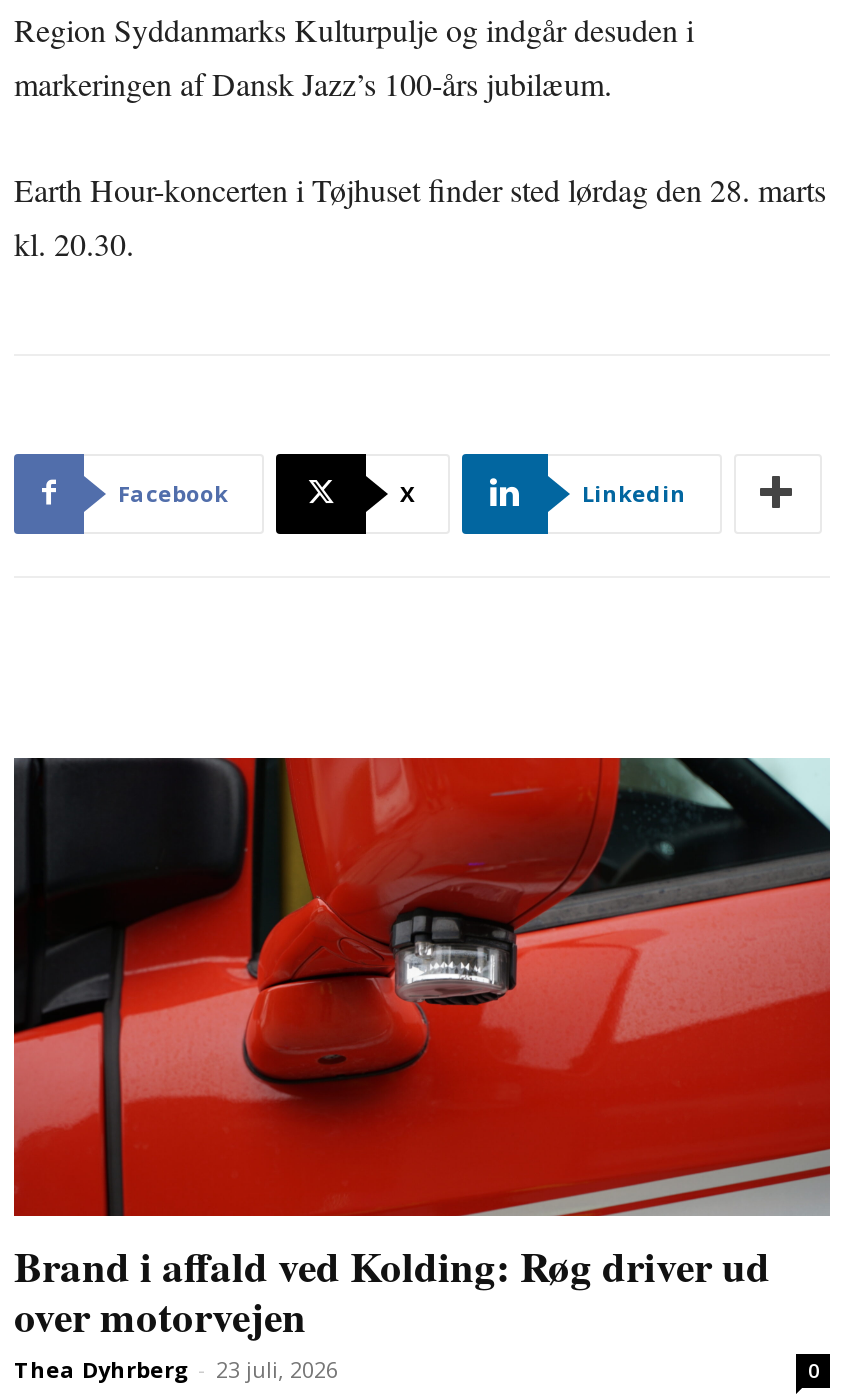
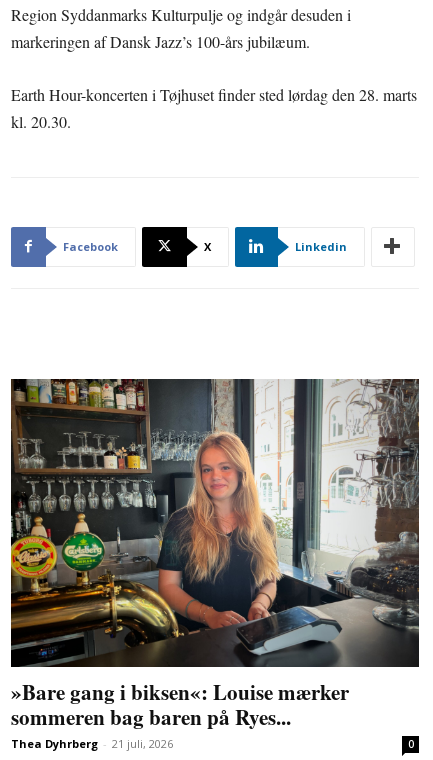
[12,756,832,1384] [image] | Brand i affald ved Kolding: Røg driver ud | over motorvejen | Thea Dyhrberg - 23 juli, 2026 -> [10,378,420,751] [image] | »Bare gang i biksen«: Louise mærker | sommeren bag baren på Ryes... | Thea Dyhrberg - 21 juli, 2026

